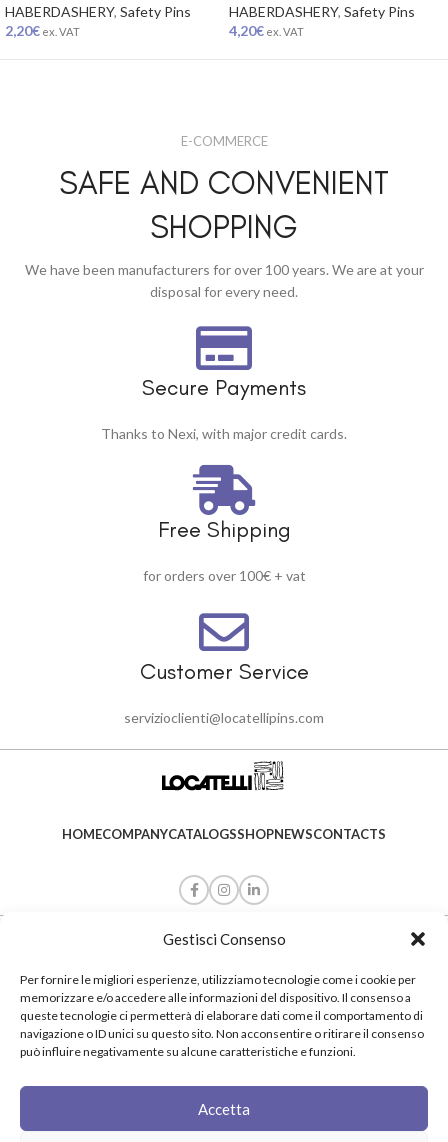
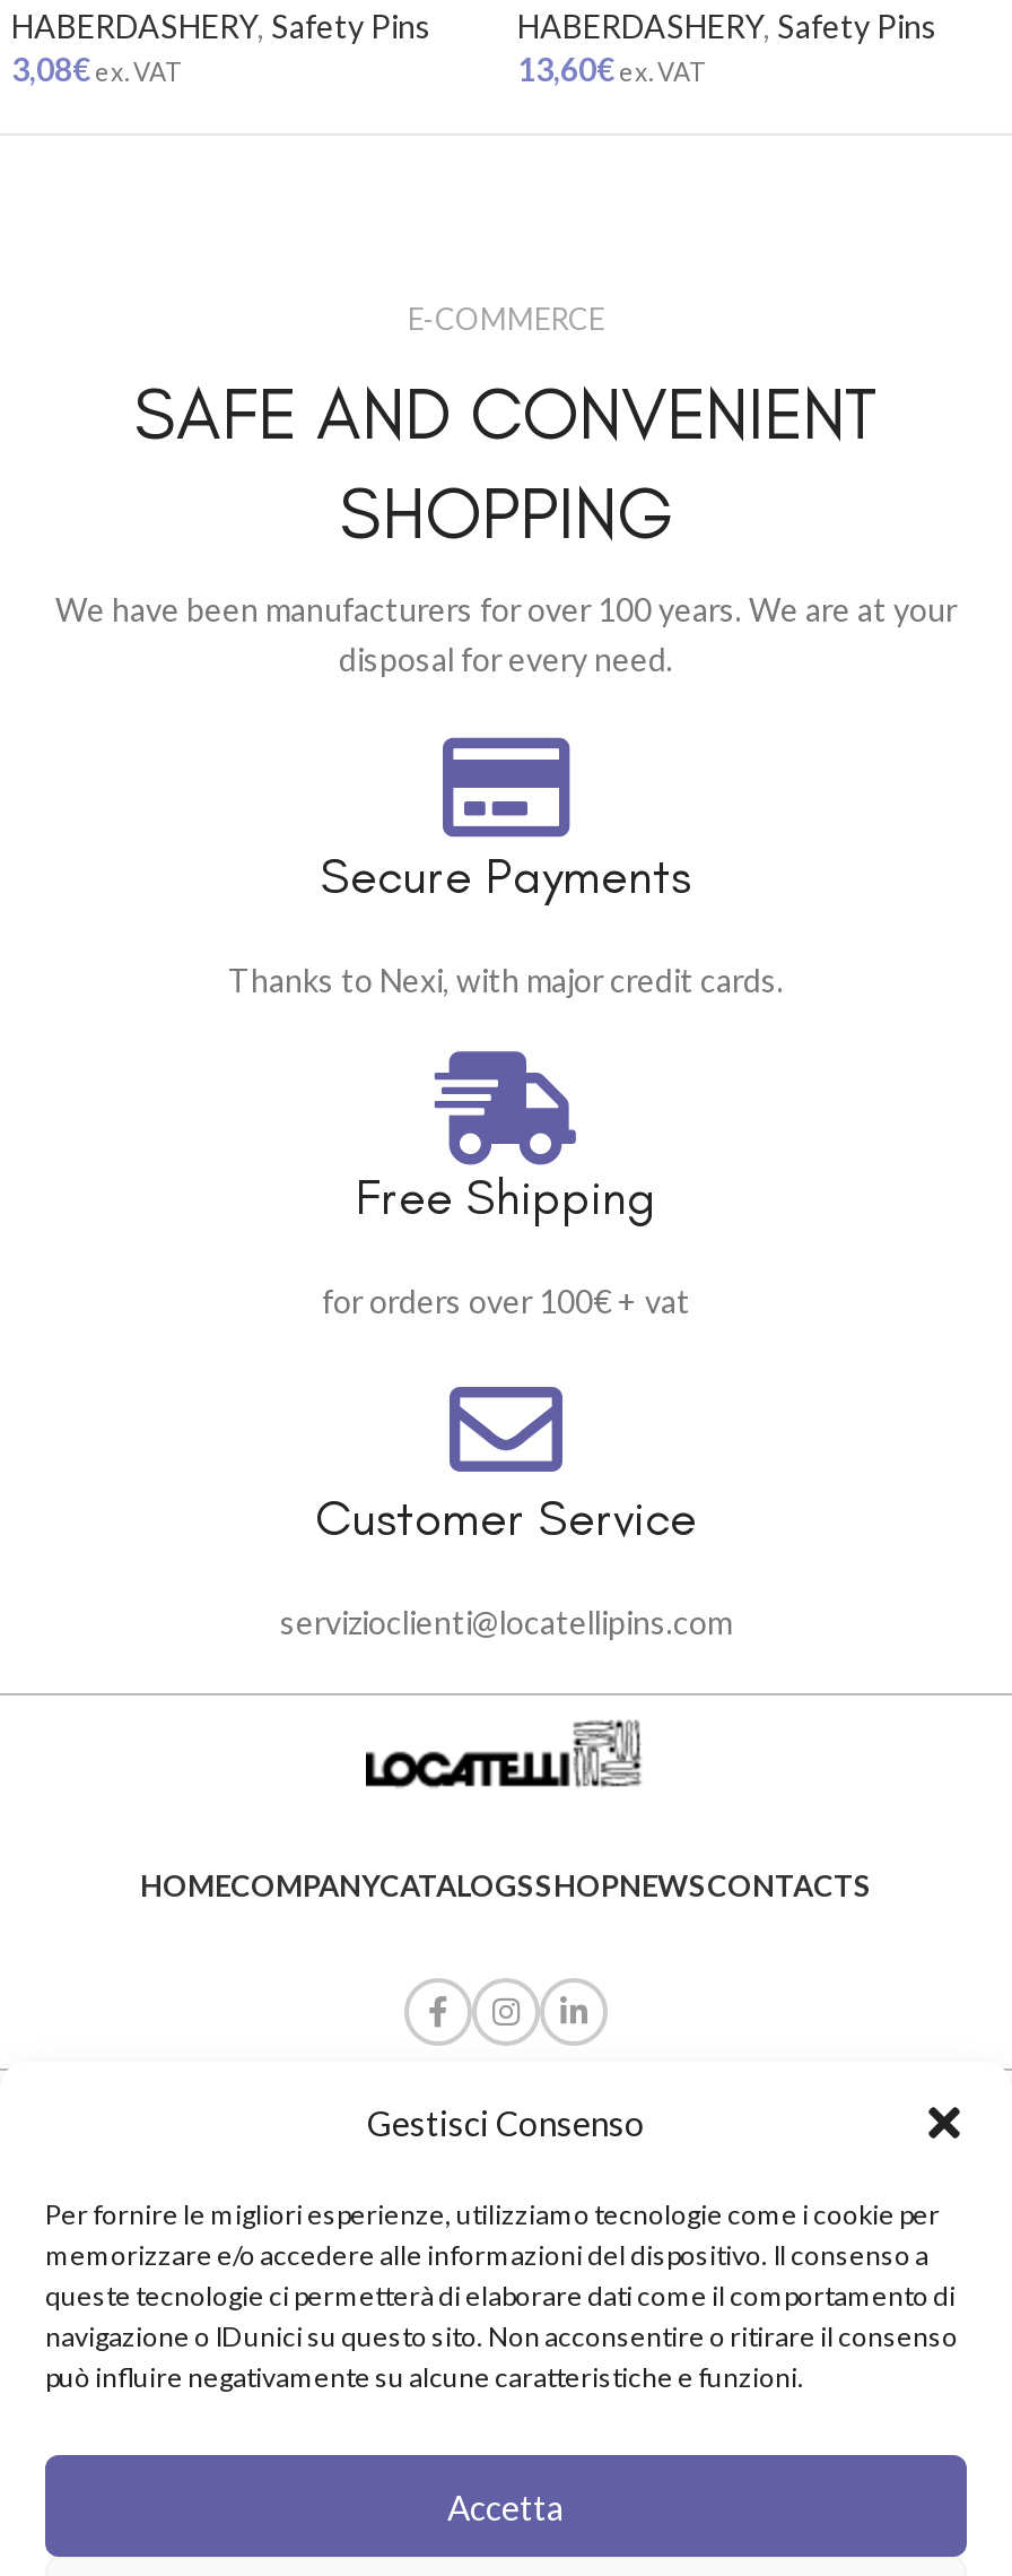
[5,22,80,39] 2,20€ex. VAT -> [11,50,181,89] 3,08€ex. VAT
[229,22,304,39] 4,20€ex. VAT -> [517,50,705,89] 13,60€ex. VAT

